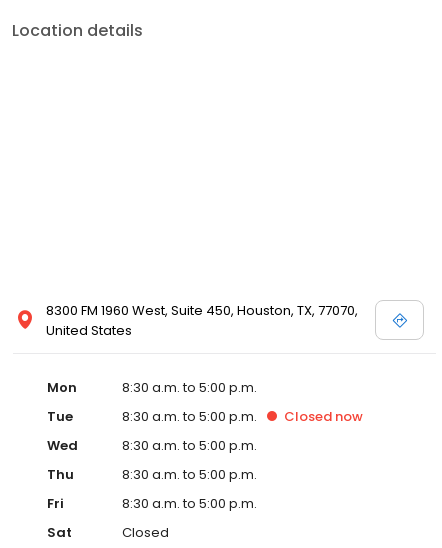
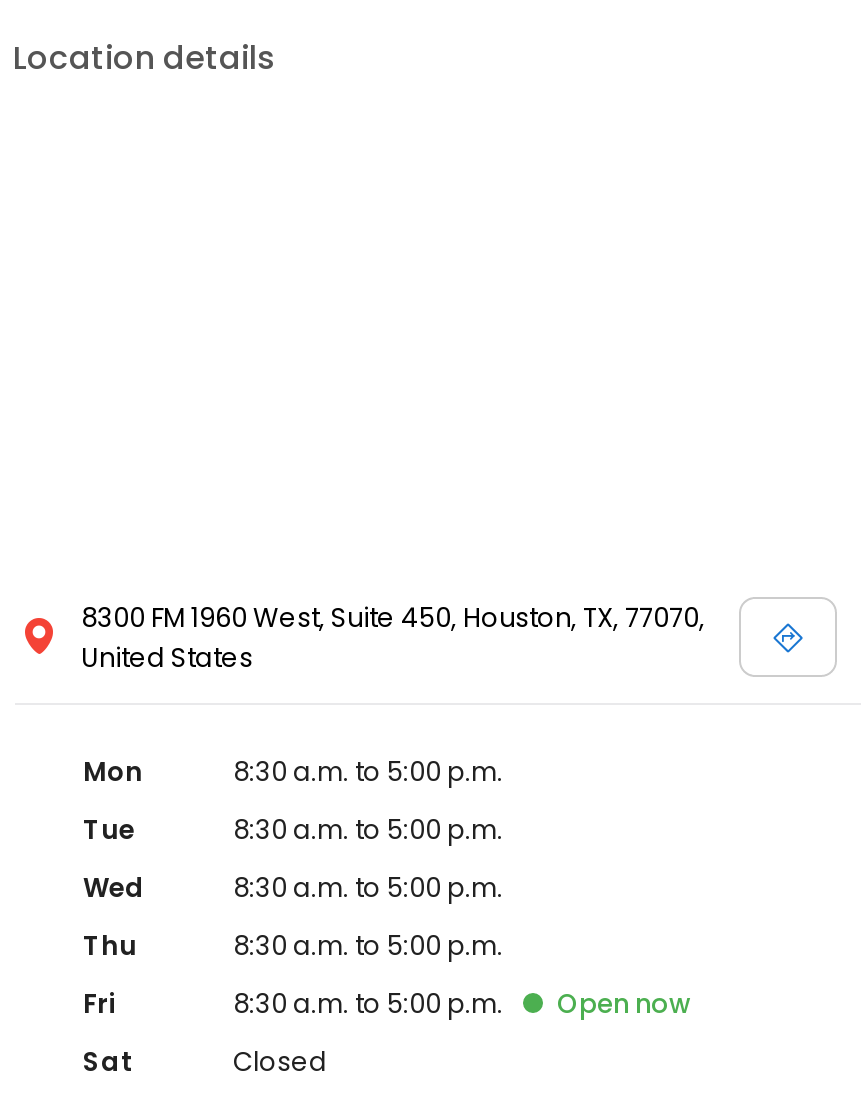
[284,407,363,426] Closed now -> none
none -> [557,985,691,1023] Open now

